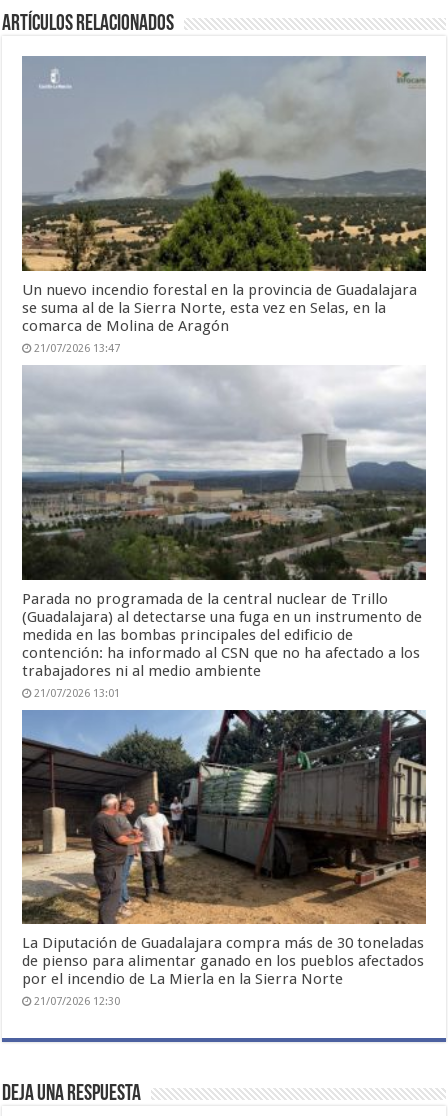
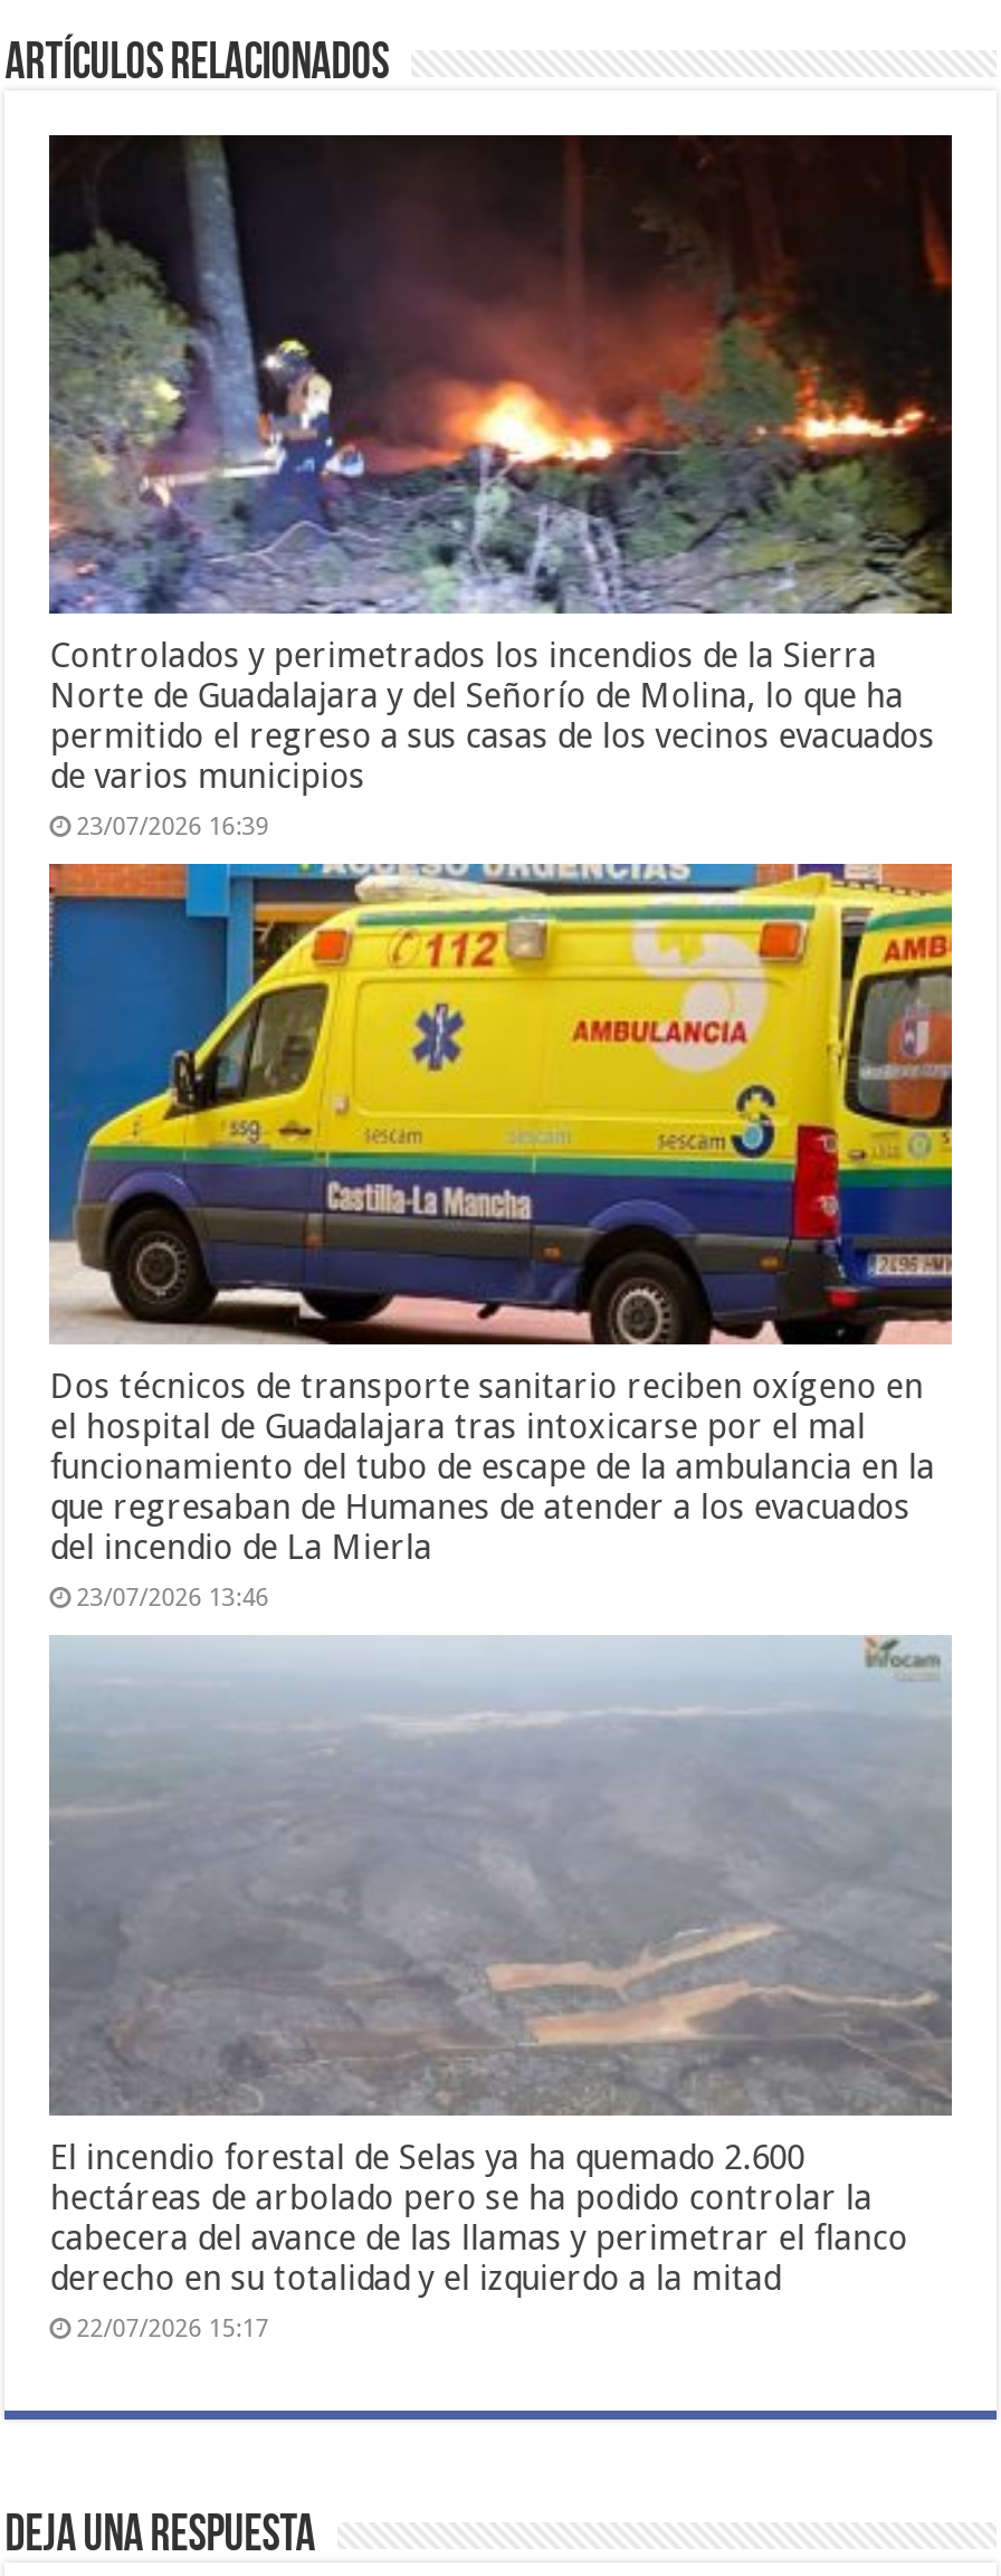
[21,56,427,355] [image] | Un nuevo incendio forestal en la provincia de Guadalajara | se suma al de la Sierra Norte, esta vez en Selas, en la | comarca de Molina de Aragón | 21/07/2026 13:47 -> [47,134,952,842] [image] | Controlados y perimetrados los incendios de la Sierra | Norte de Guadalajara y del Señorío de Molina, lo que ha | permitido el regreso a sus casas de los vecinos evacuados | de varios municipios | 23/07/2026 16:39
[21,365,426,699] [image] | Parada no programada de la central nuclear de Trillo | (Guadalajara) al detectarse una fuga en un instrumento de | medida en las bombas principales del edificio de | contención: ha informado al CSN que no ha afectado a los | trabajadores ni al medio ambiente | 21/07/2026 13:01 -> [49,861,954,1613] [image] | Dos técnicos de transporte sanitario reciben oxígeno en | el hospital de Guadalajara tras intoxicarse por el mal | funcionamiento del tubo de escape de la ambulancia en la | que regresaban de Humanes de atender a los evacuados | del incendio de La Mierla | 23/07/2026 13:46
[21,709,426,1008] [image] | La Diputación de Guadalajara compra más de 30 toneladas | de pienso para alimentar ganado en los pueblos afectados | por el incendio de La Mierla en la Sierra Norte | 21/07/2026 12:30 -> [49,1634,952,2343] [image] | El incendio forestal de Selas ya ha quemado 2.600 | hectáreas de arbolado pero se ha podido controlar la | cabecera del avance de las llamas y perimetrar el flanco | derecho en su totalidad y el izquierdo a la mitad | 22/07/2026 15:17

